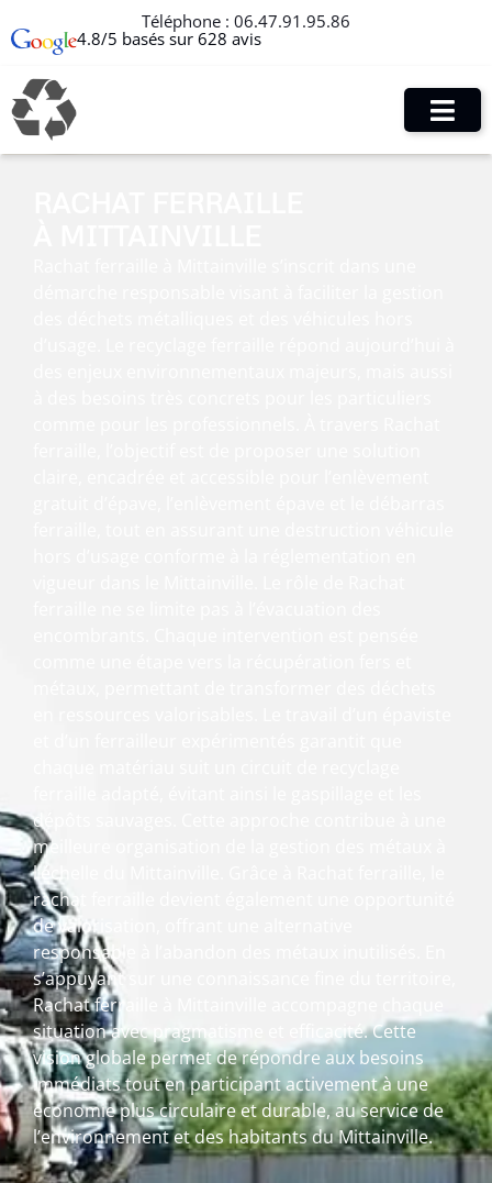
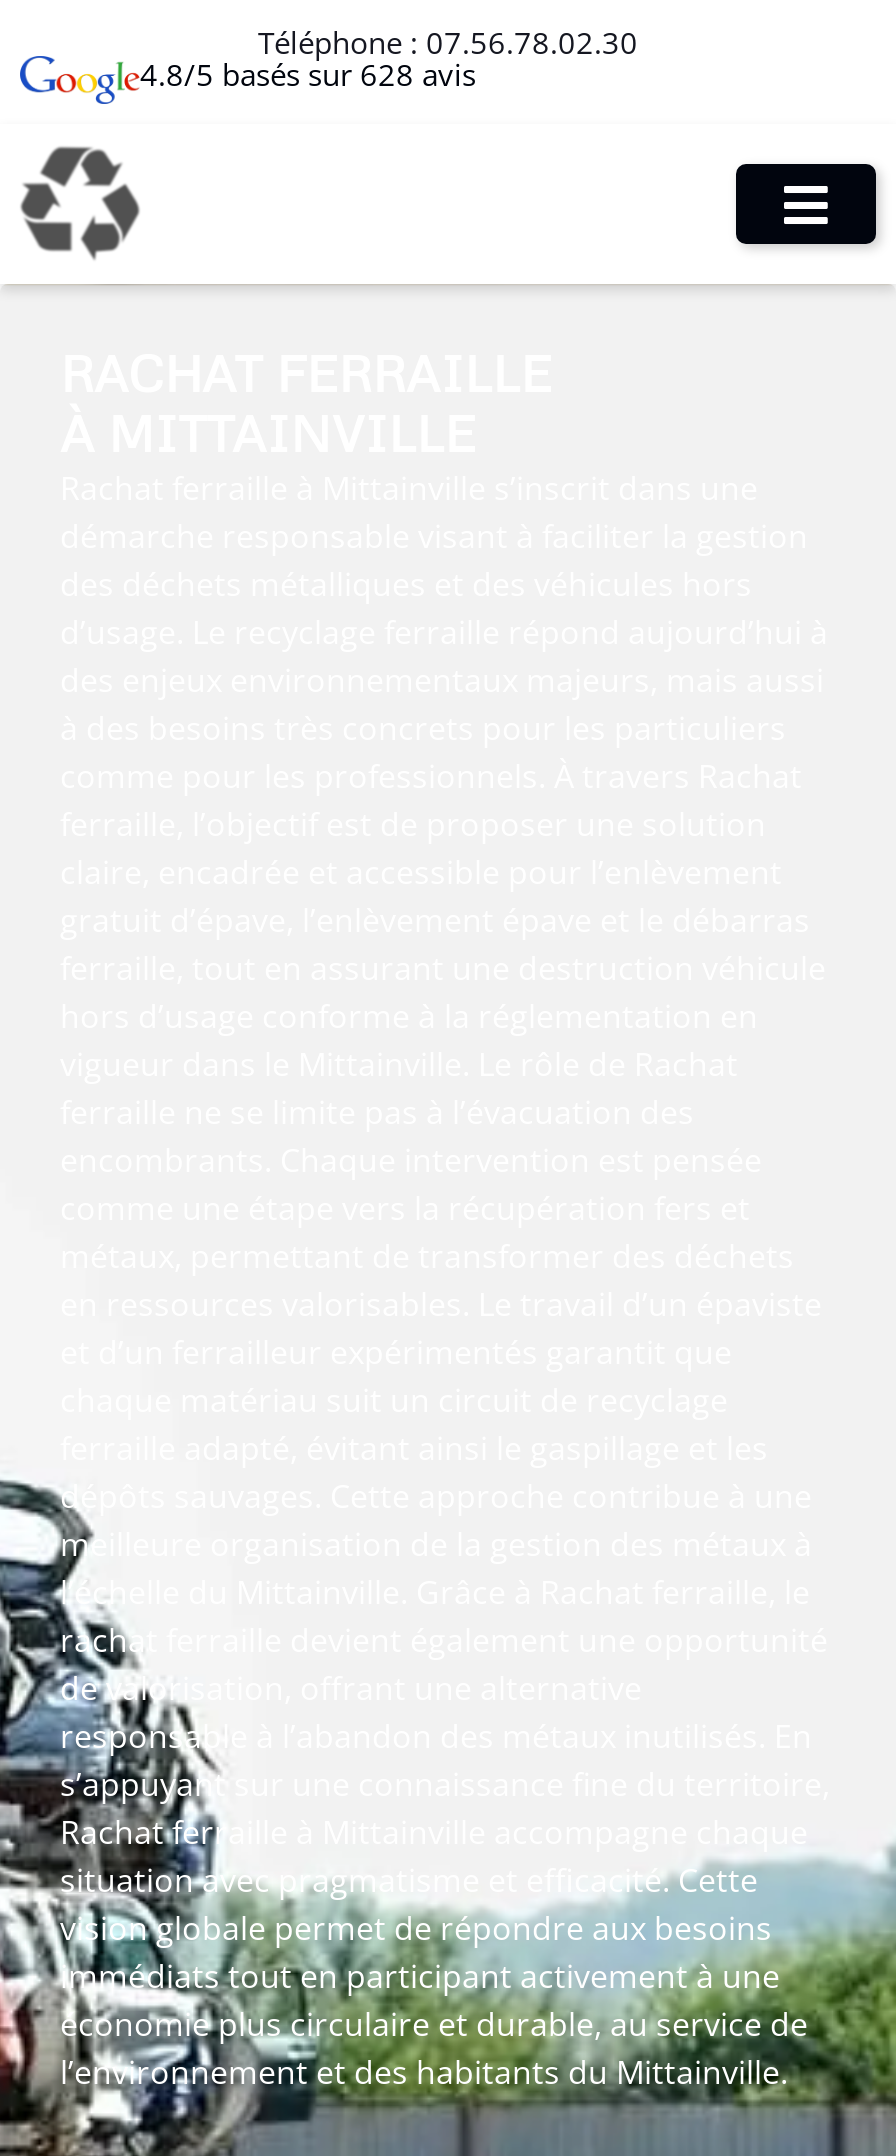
[142,10,350,32] Téléphone : 06.47.91.95.86 -> [258,22,638,62] Téléphone : 07.56.78.02.30

